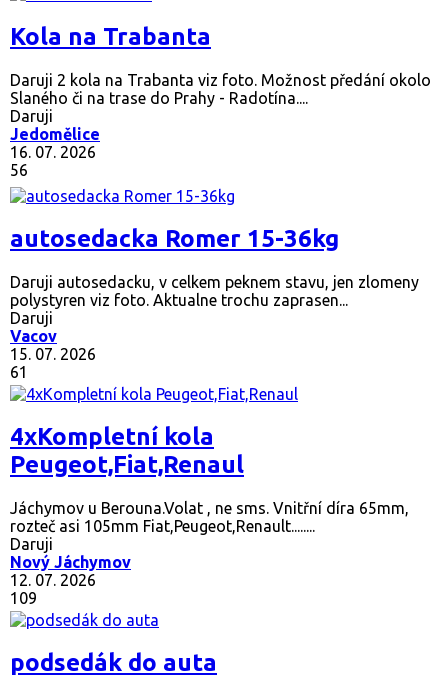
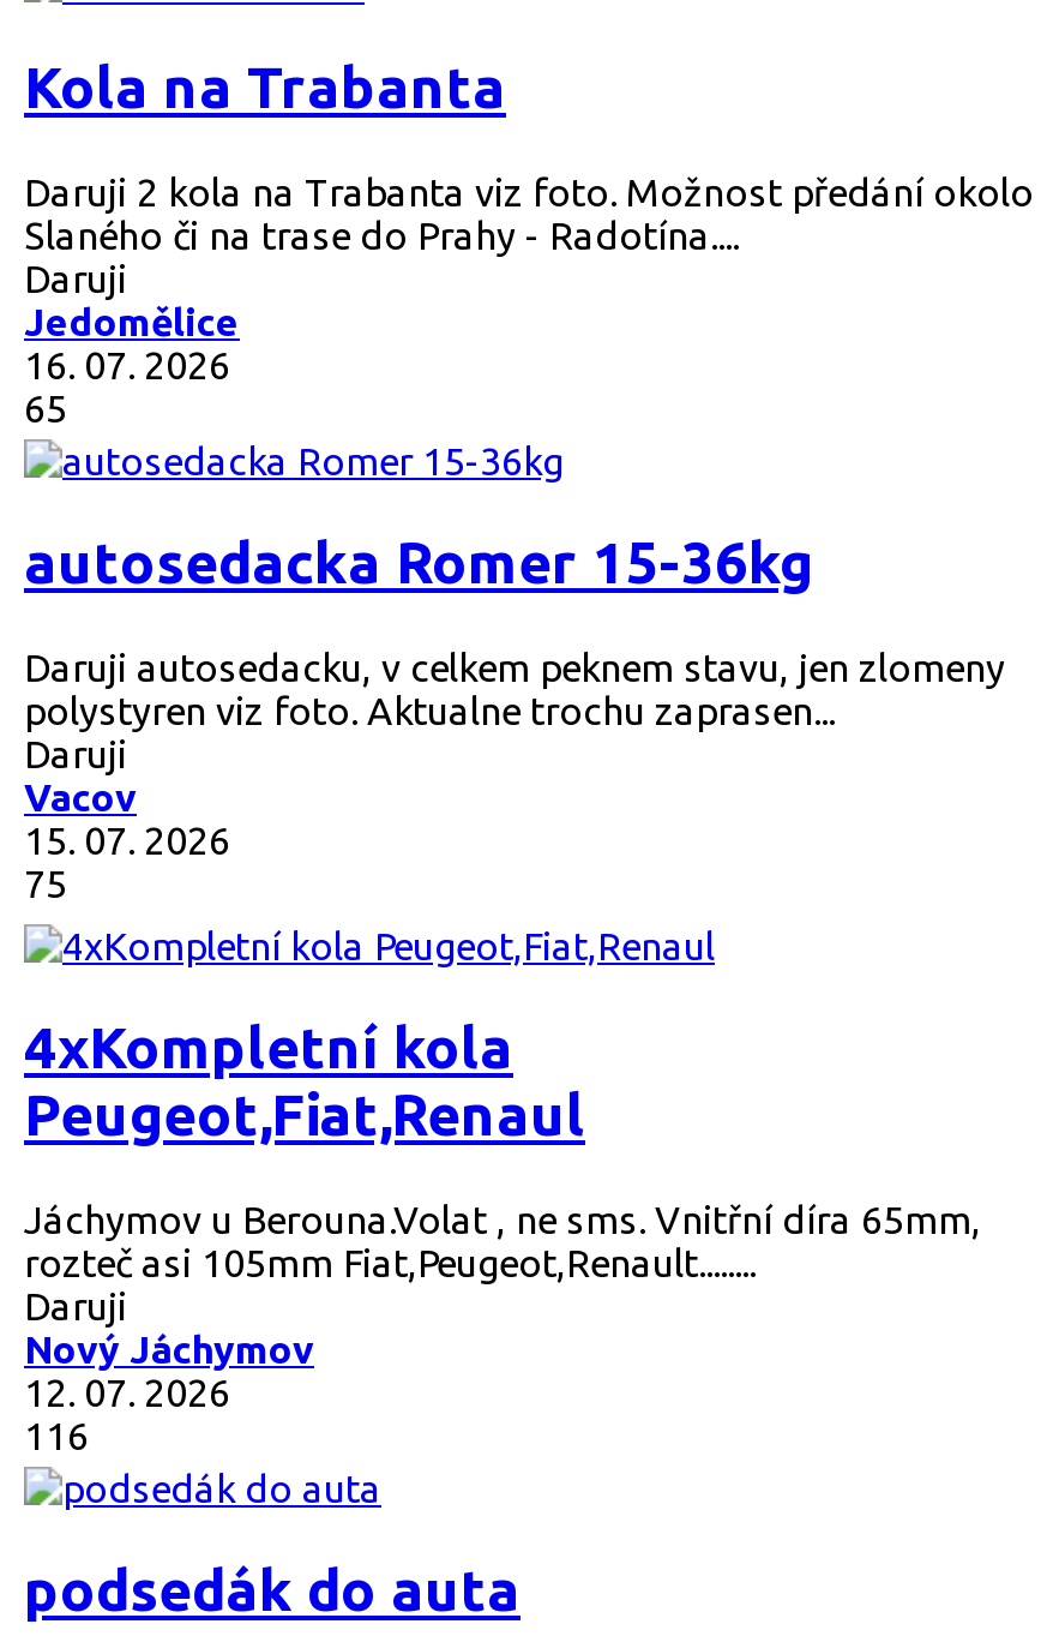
[10,161,28,179] 56 -> [24,387,67,430] 65
[10,363,28,381] 61 -> [24,862,67,906] 75
[10,589,37,607] 109 -> [24,1414,89,1458] 116

